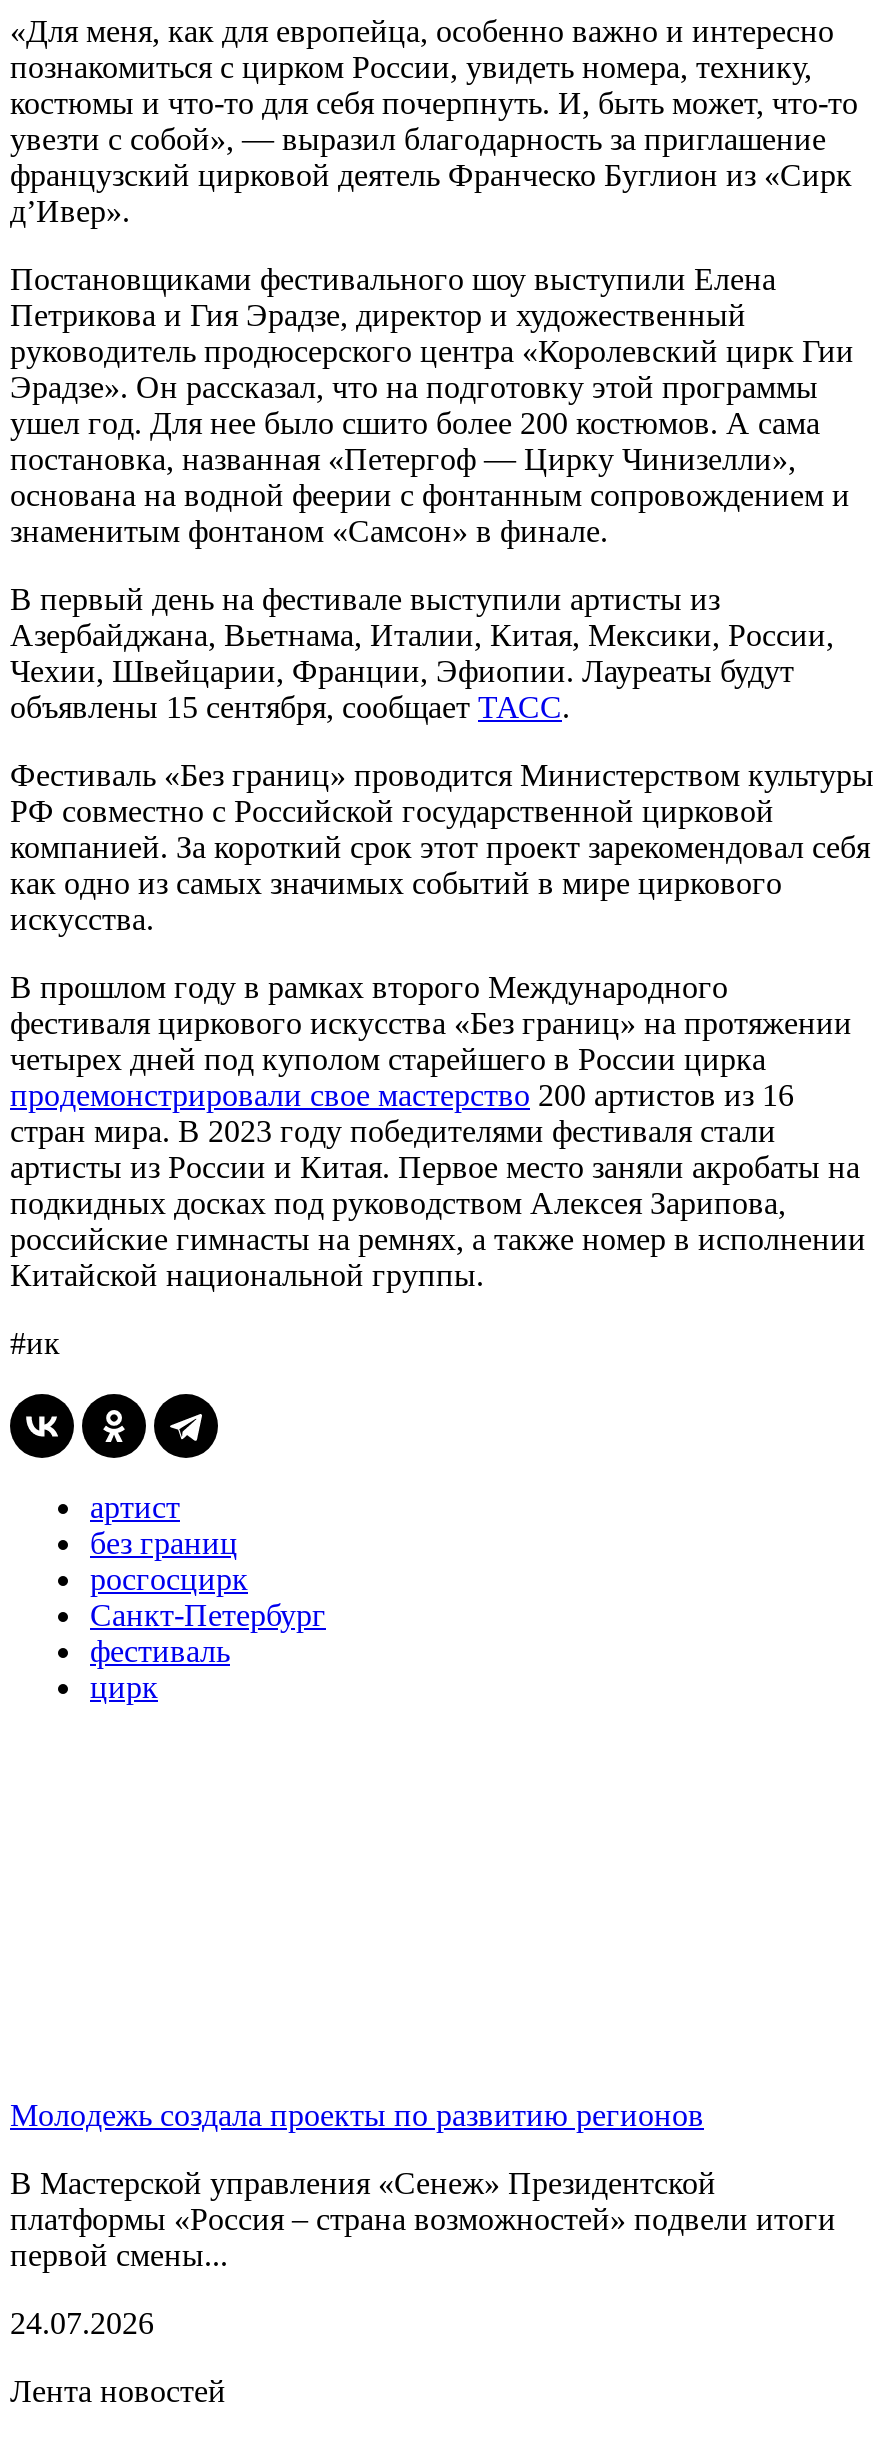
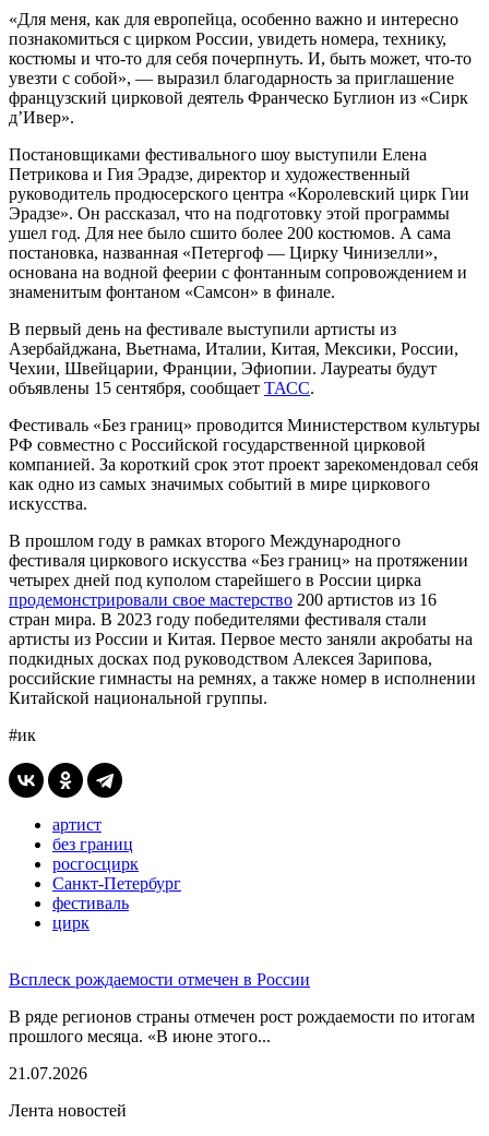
[10,2098,704,2132] Молодежь создала проекты по развитию регионов -> [9,970,310,988] Всплеск рождаемости отмечен в России
[10,2166,836,2272] В Мастерской управления «Сенеж» Президентской | платформы «Россия – страна возможностей» подвели итоги | первой смены... -> [9,1007,475,1045] В ряде регионов страны отмечен рост рождаемости по итогам | прошлого месяца. «В июне этого...
[10,2306,154,2340] 24.07.2026 -> [9,1064,87,1082] 21.07.2026

